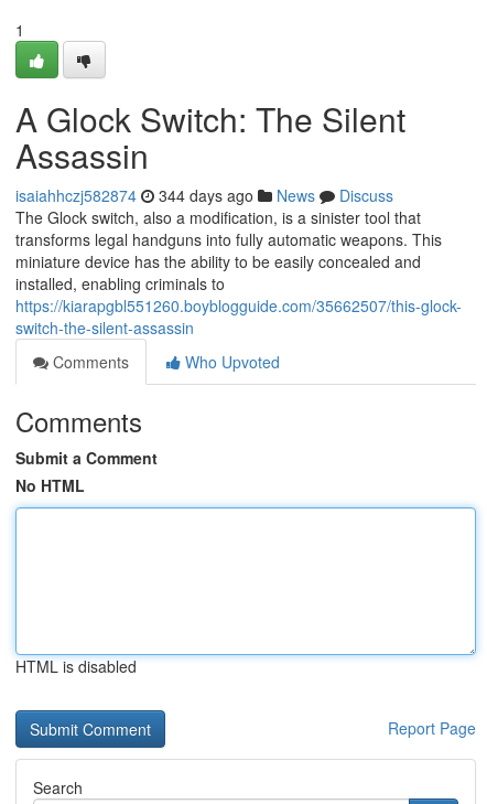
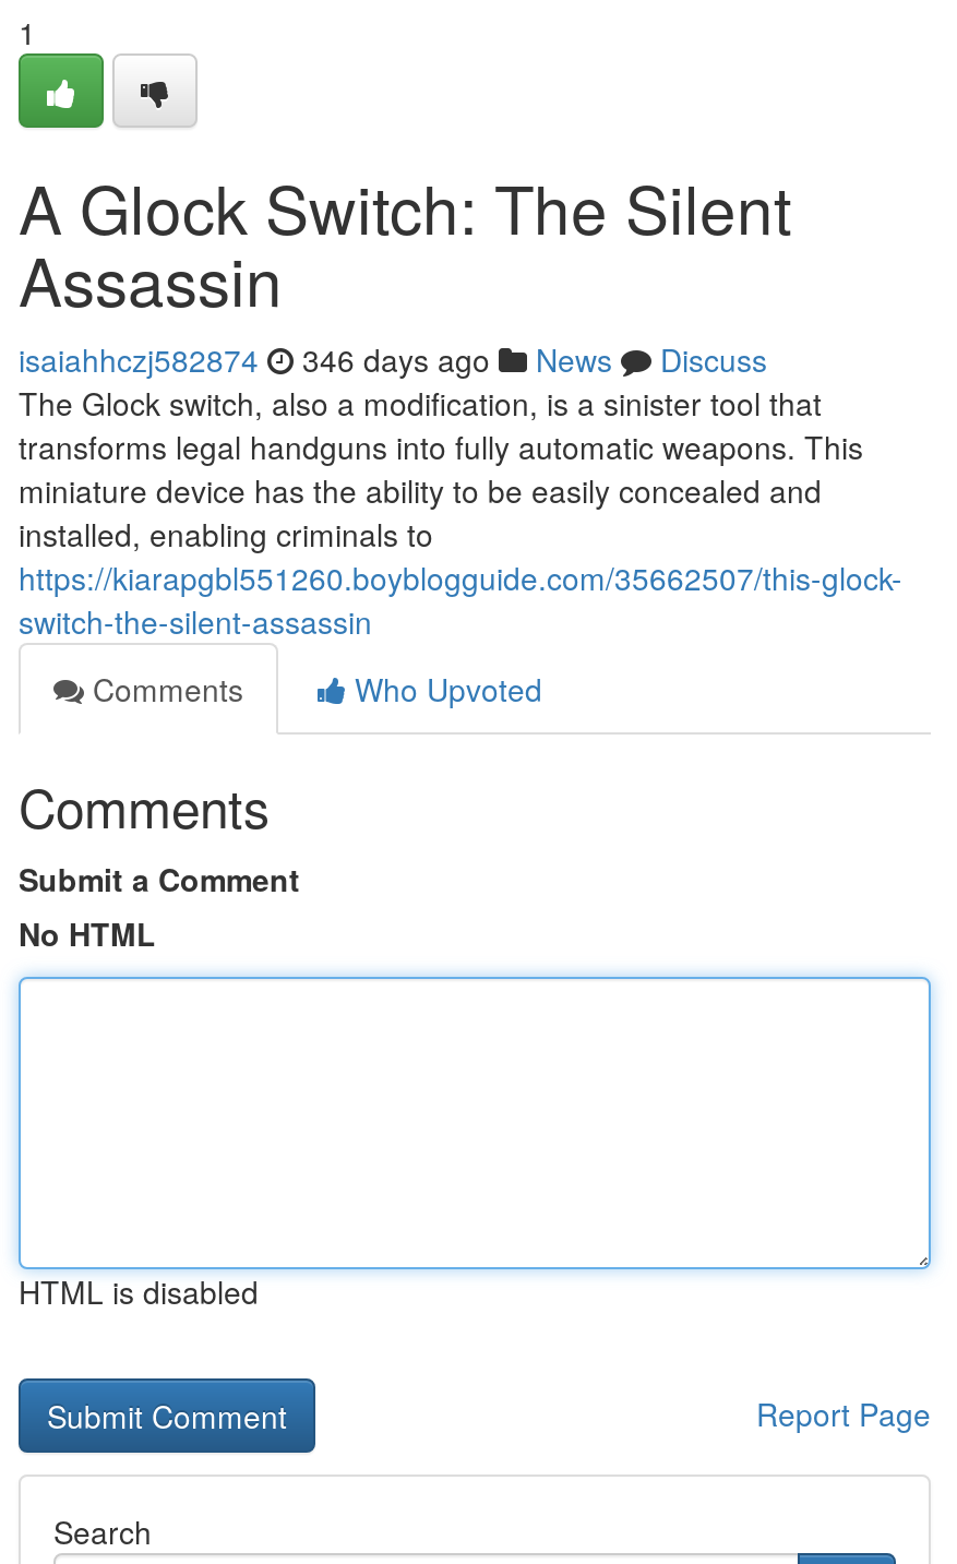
[15,184,393,206] isaiahhczj582874 344 days ago News Discuss -> [19,337,767,381] isaiahhczj582874 346 days ago News Discuss

